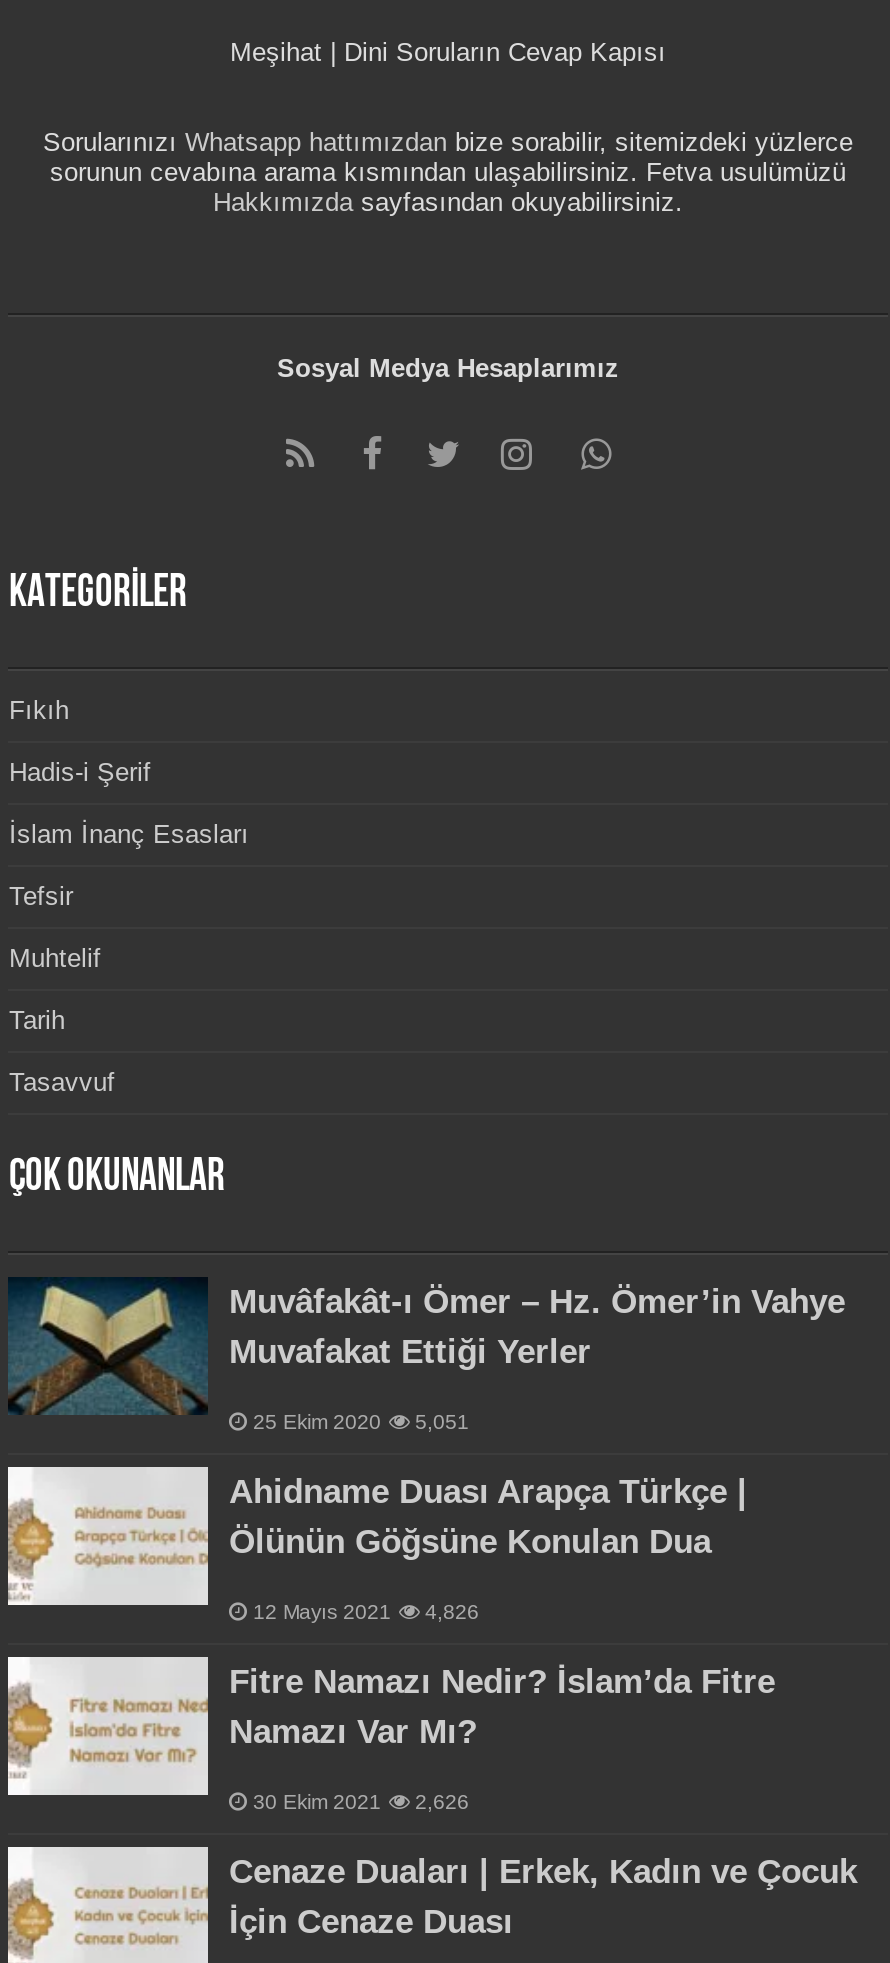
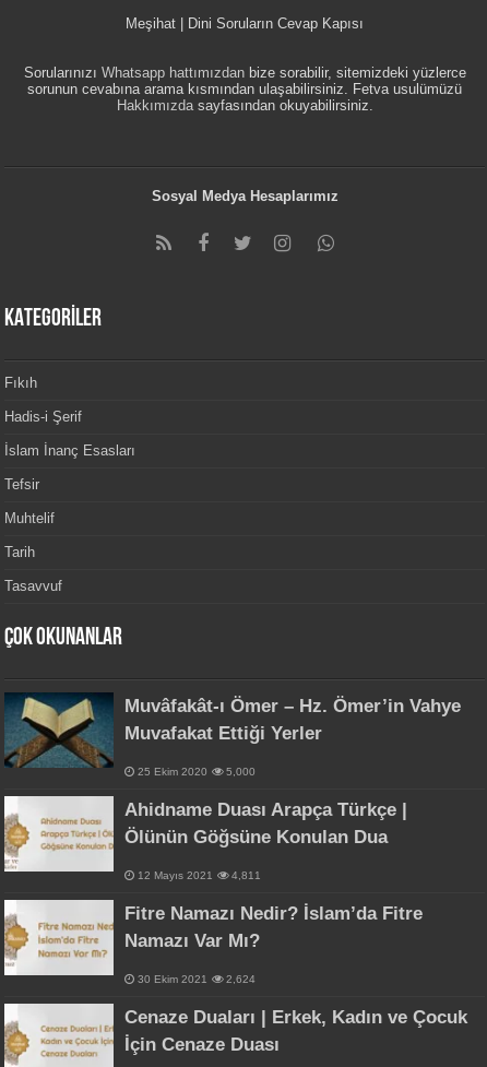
[253,1412,469,1434] 25 Ekim 2020 5,051 -> [138,766,256,778] 25 Ekim 2020 5,000
[253,1602,479,1624] 12 Mayıs 2021 4,826 -> [138,870,262,882] 12 Mayıs 2021 4,811
[253,1792,469,1814] 30 Ekim 2021 2,626 -> [138,974,256,986] 30 Ekim 2021 2,624

